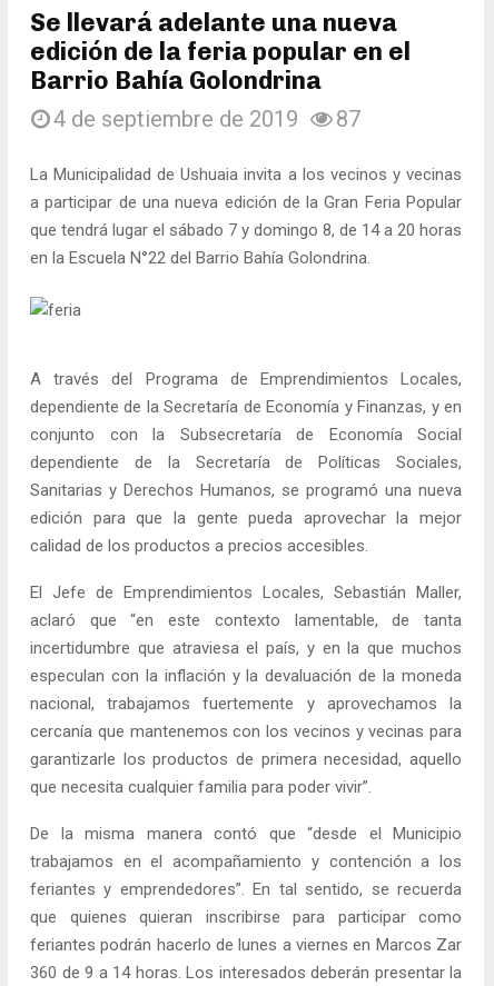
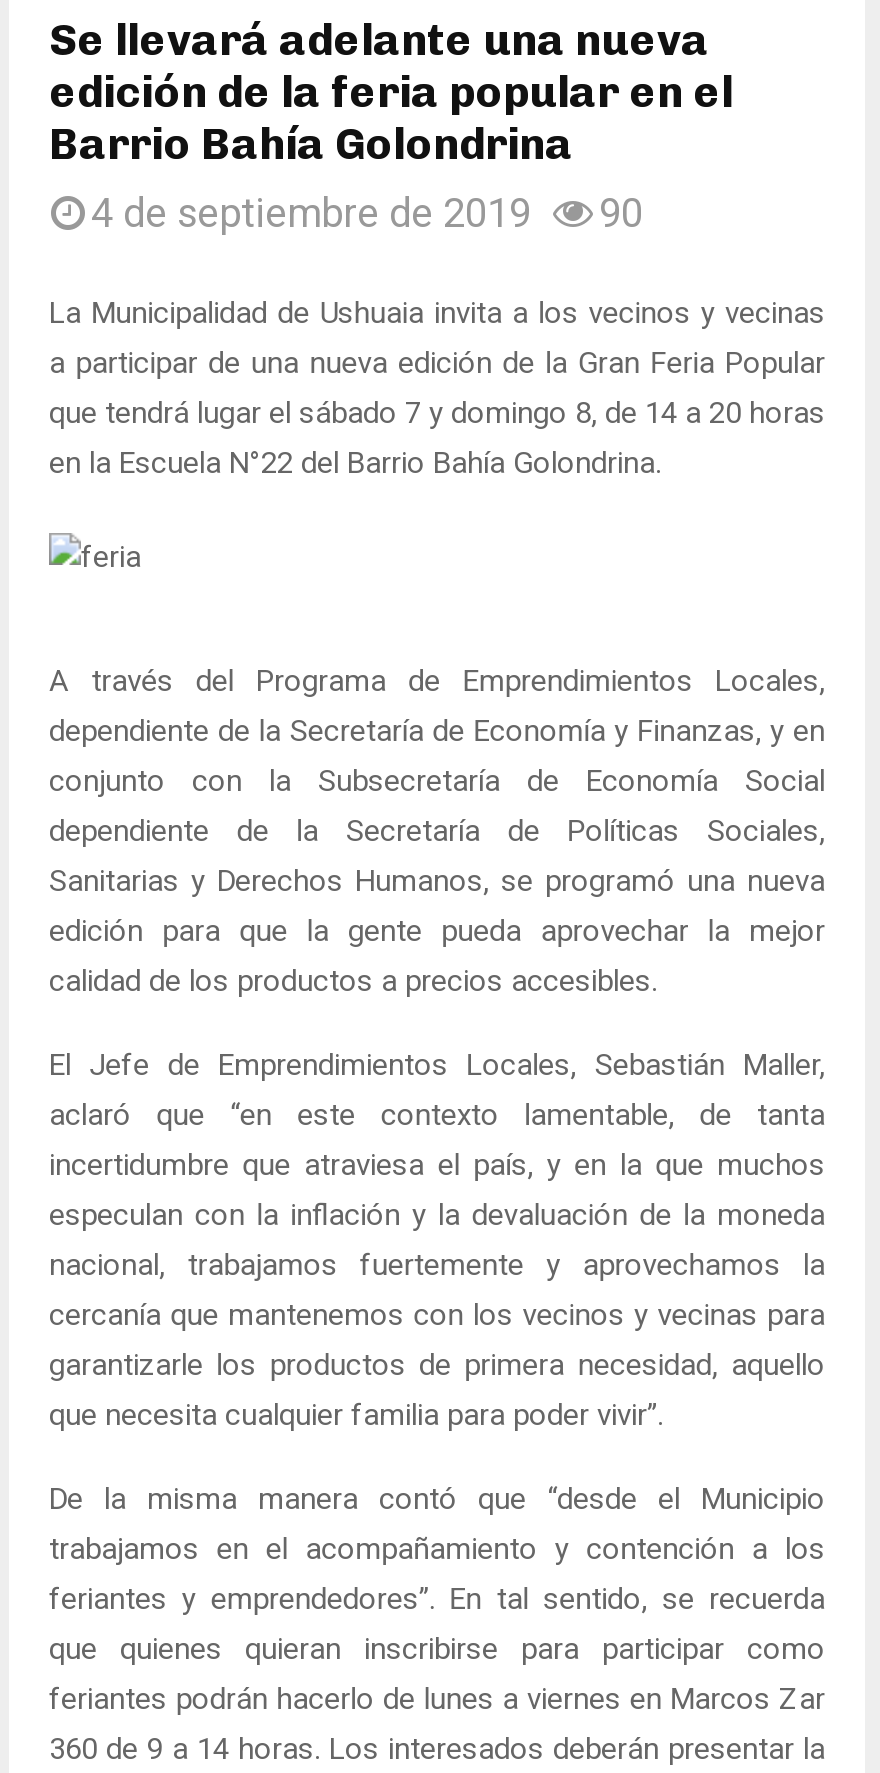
[53,106,360,132] 4 de septiembre de 2019 87 -> [91,189,643,237] 4 de septiembre de 2019 90

